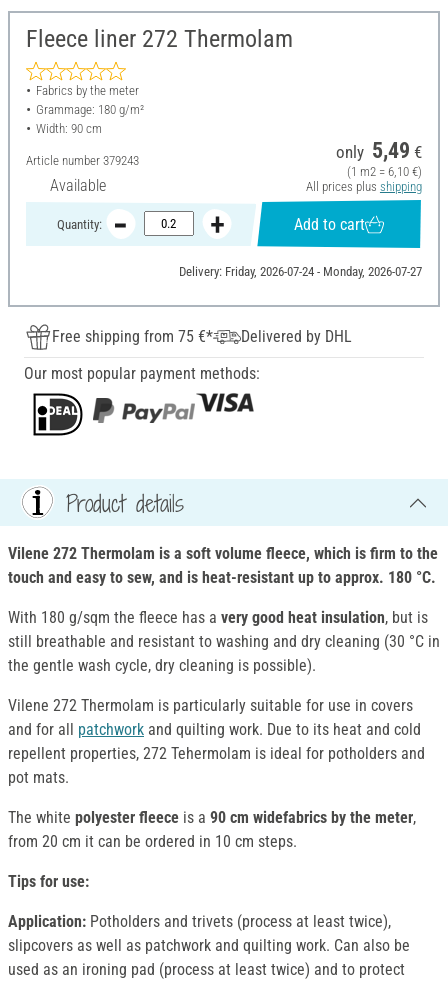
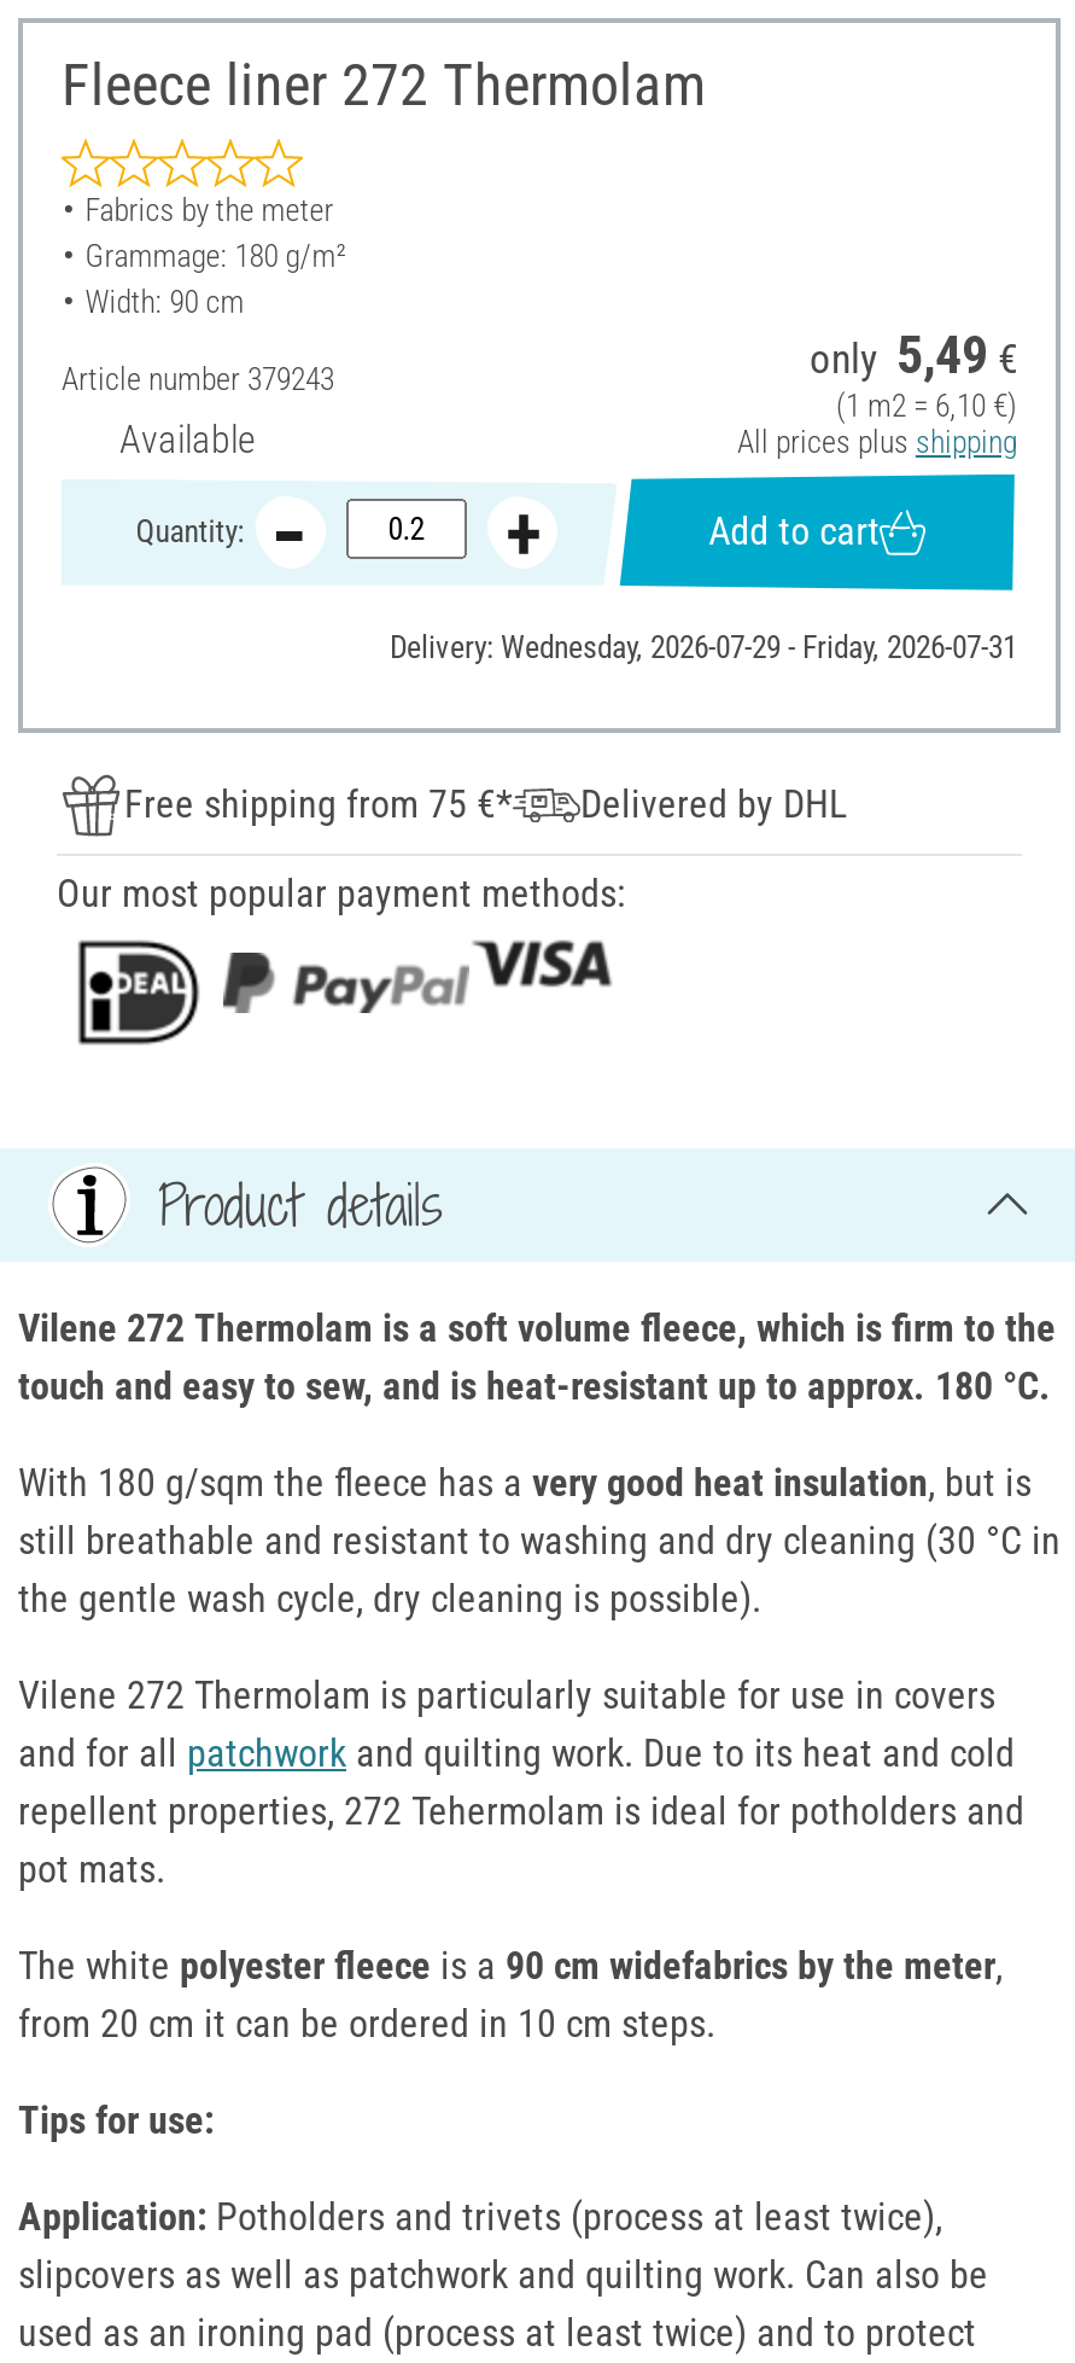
[179,264,422,279] Delivery: Friday, 2026-07-24 - Monday, 2026-07-27 -> [389,629,1017,666] Delivery: Wednesday, 2026-07-29 - Friday, 2026-07-31

